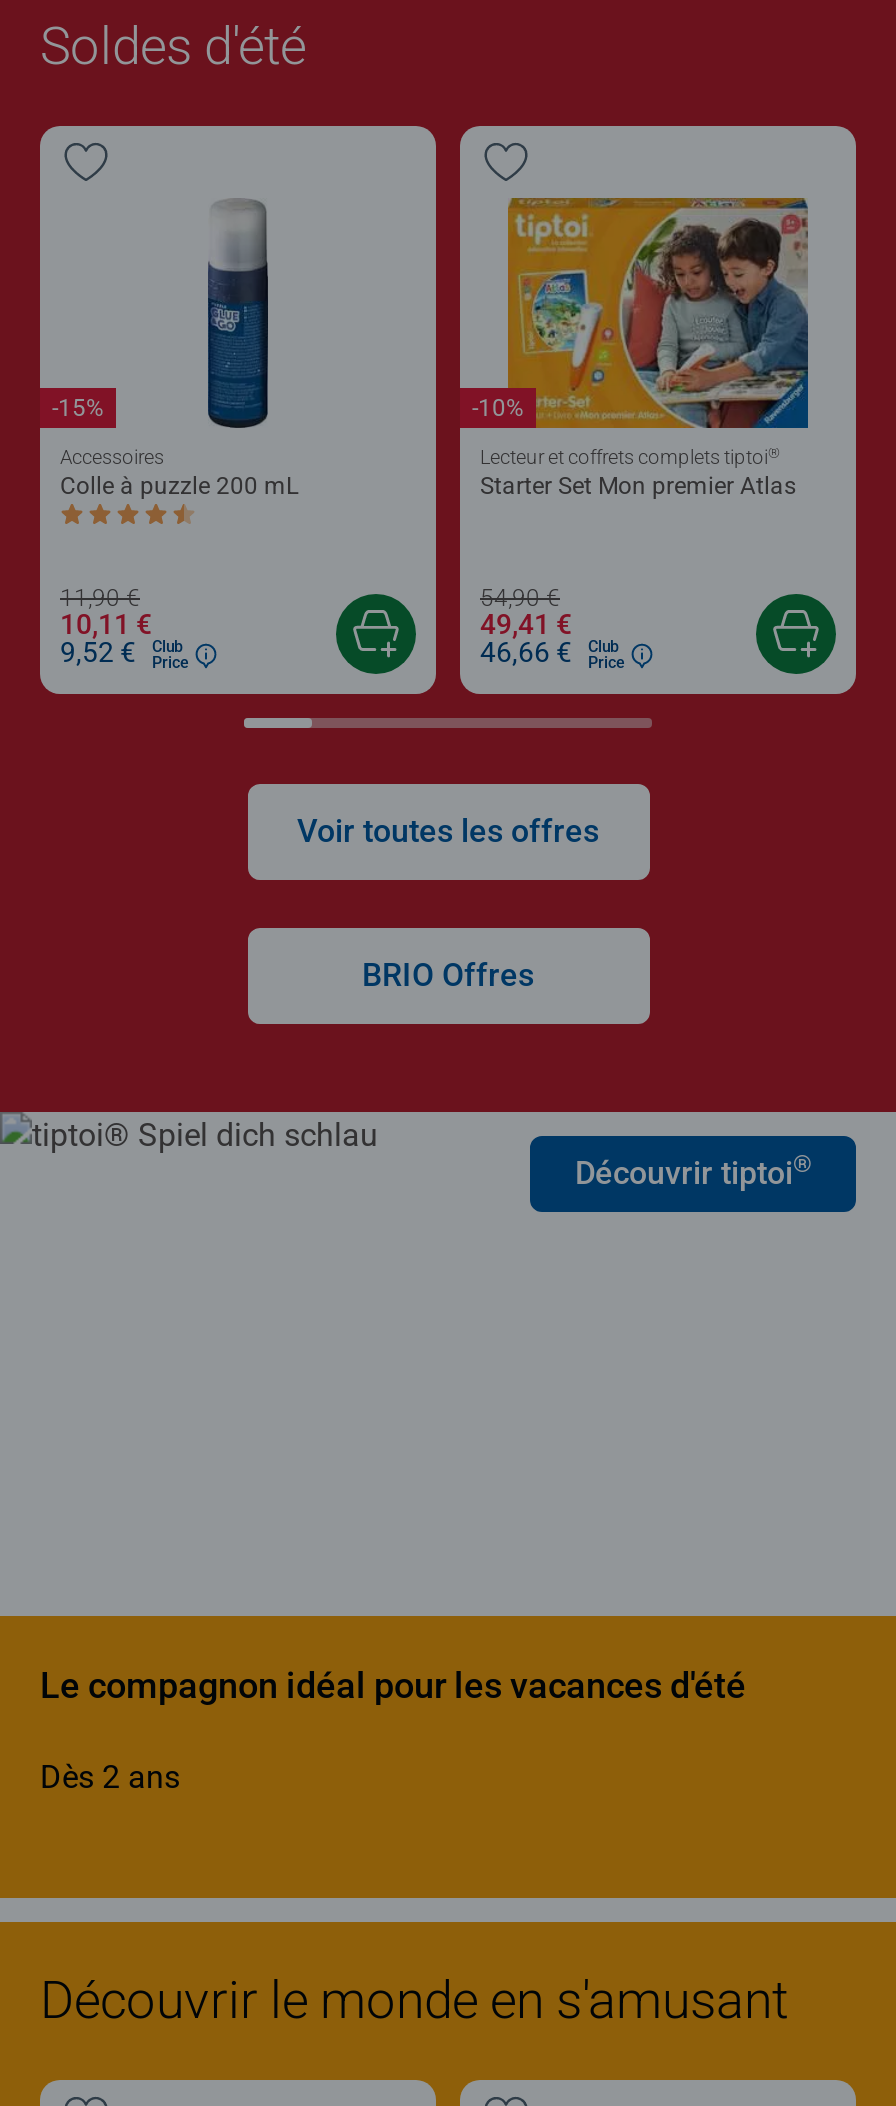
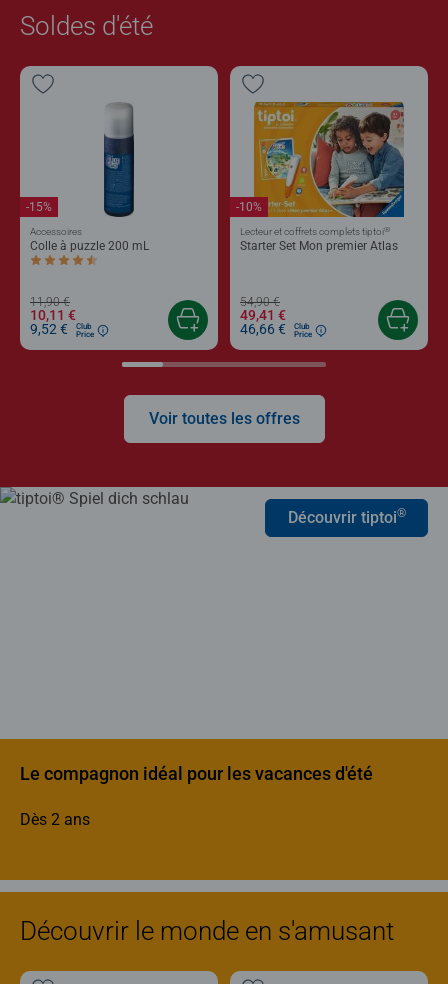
[362,957,534,995] BRIO Offres -> none

